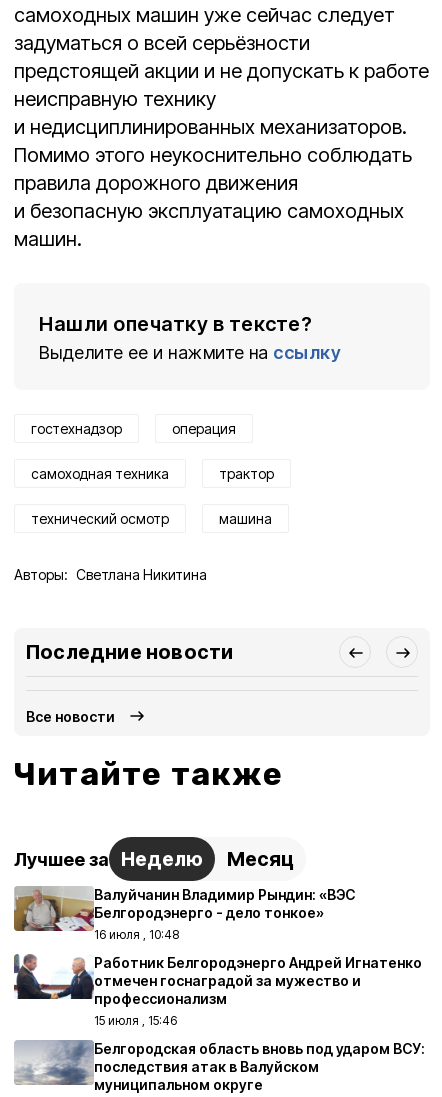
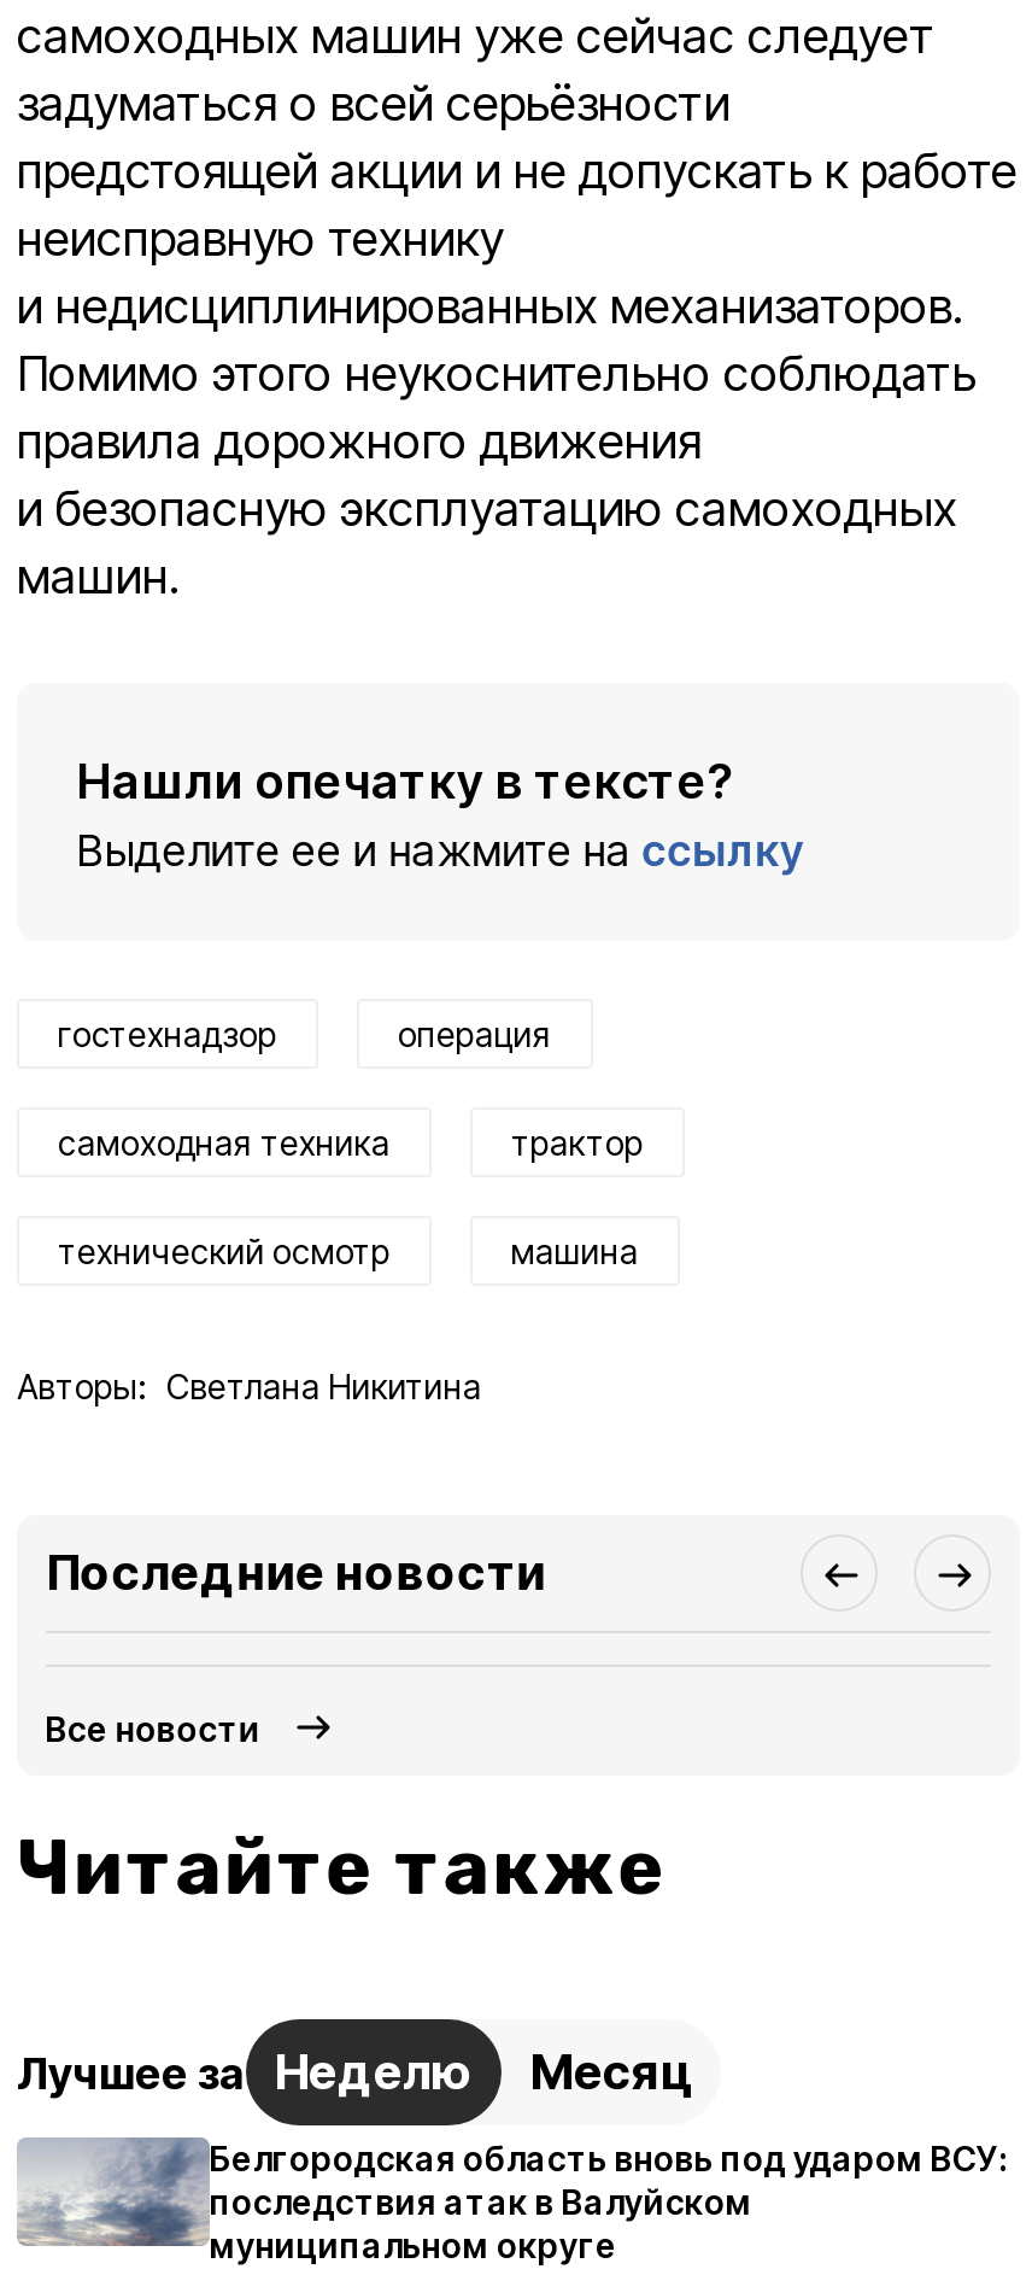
[13,886,422,1028] [image] | Валуйчанин Владимир Рындин: «ВЭС | Белгородэнерго - дело тонкое» | 16 июля , 10:48 | Работник Белгородэнерго Андрей Игнатенко | отмечен госнаградой за мужество и | профессионализм | 15 июля , 15:46 -> none
[13,953,80,1000] [image] -> none

